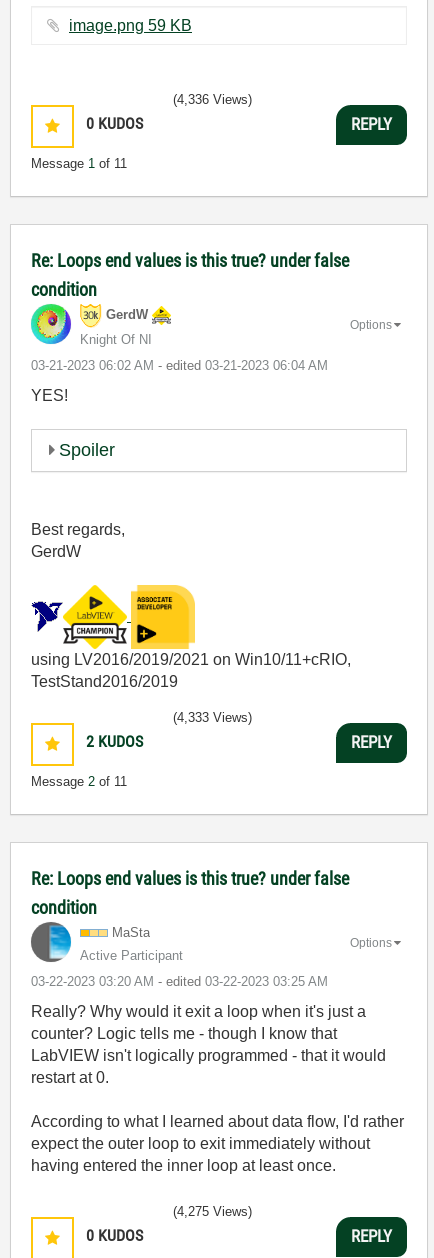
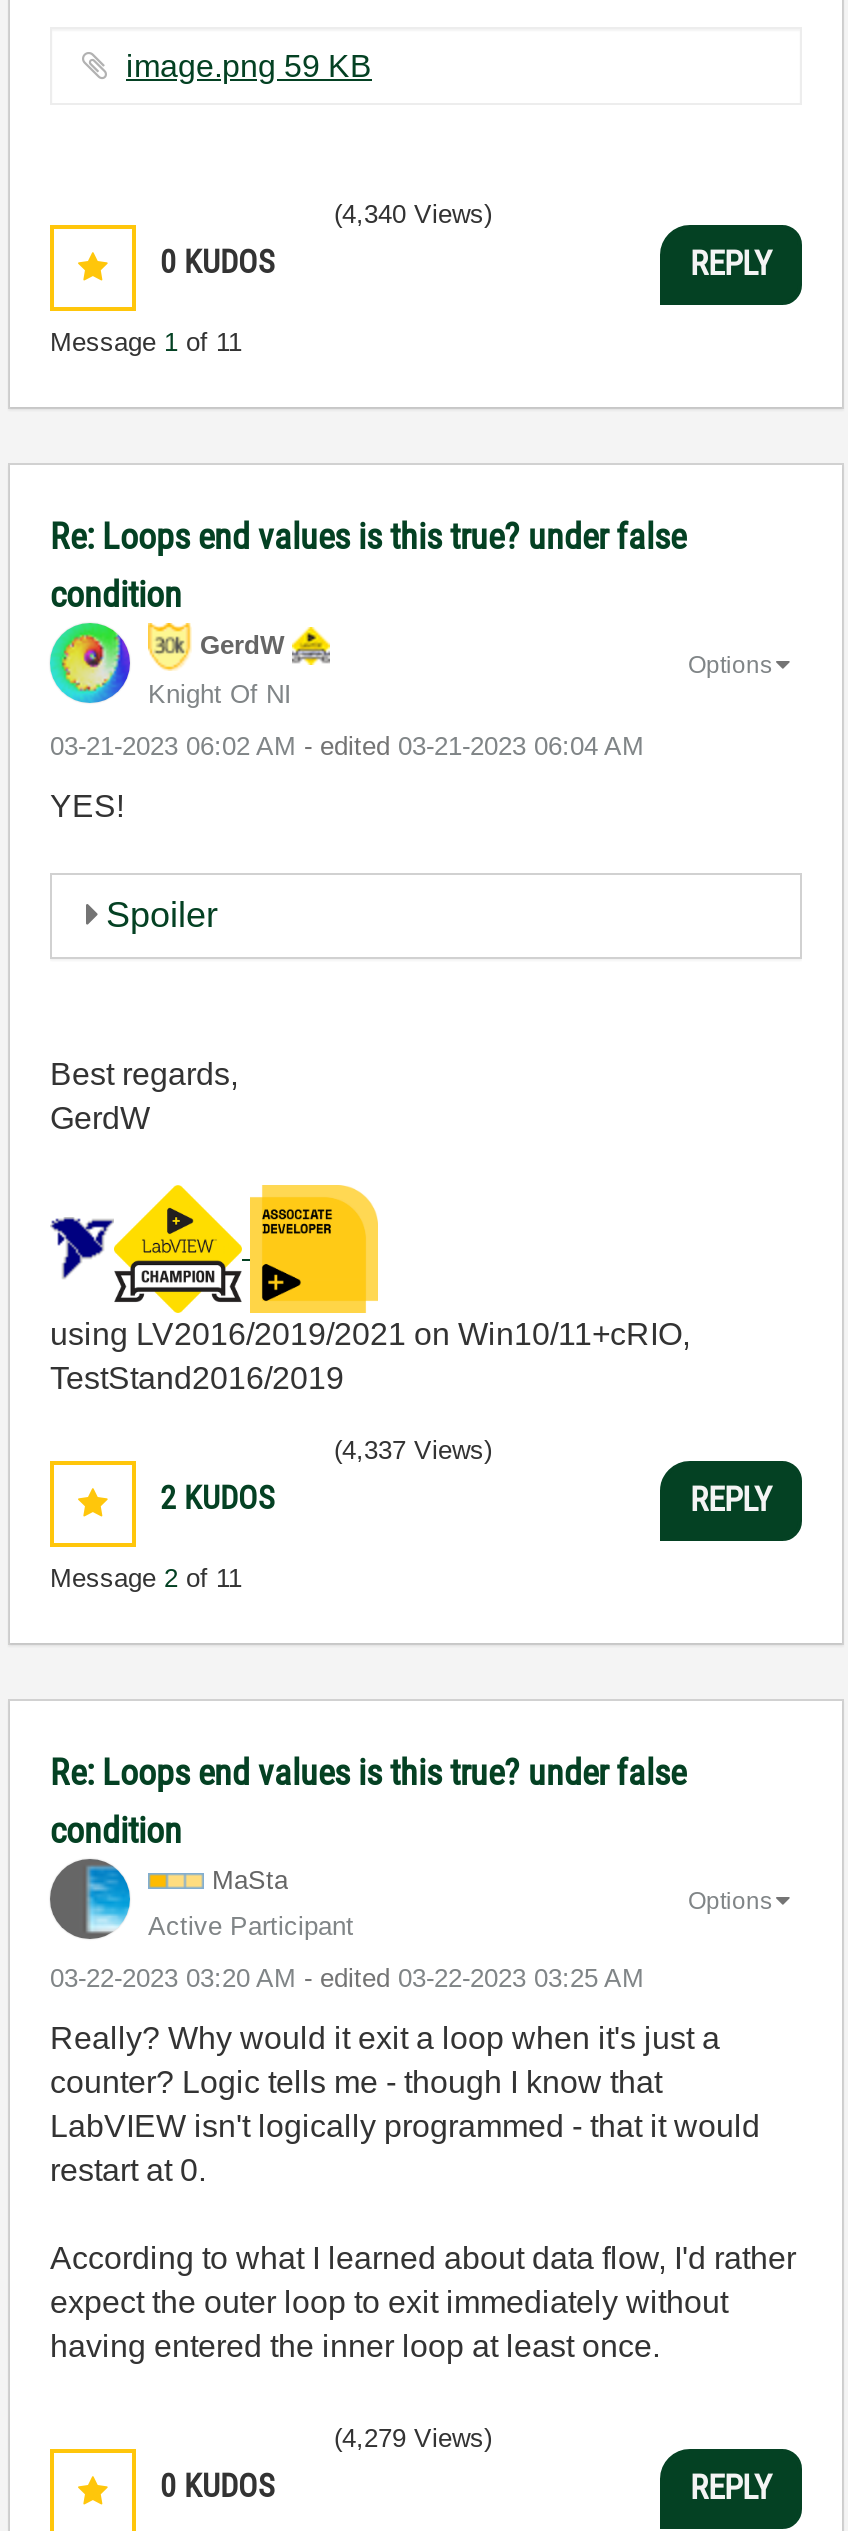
[173,92,252,107] (4,336 Views) -> [334,198,492,228] (4,340 Views)
[173,710,252,725] (4,333 Views) -> [334,1434,492,1464] (4,337 Views)
[173,1204,252,1219] (4,275 Views) -> [334,2422,492,2452] (4,279 Views)

